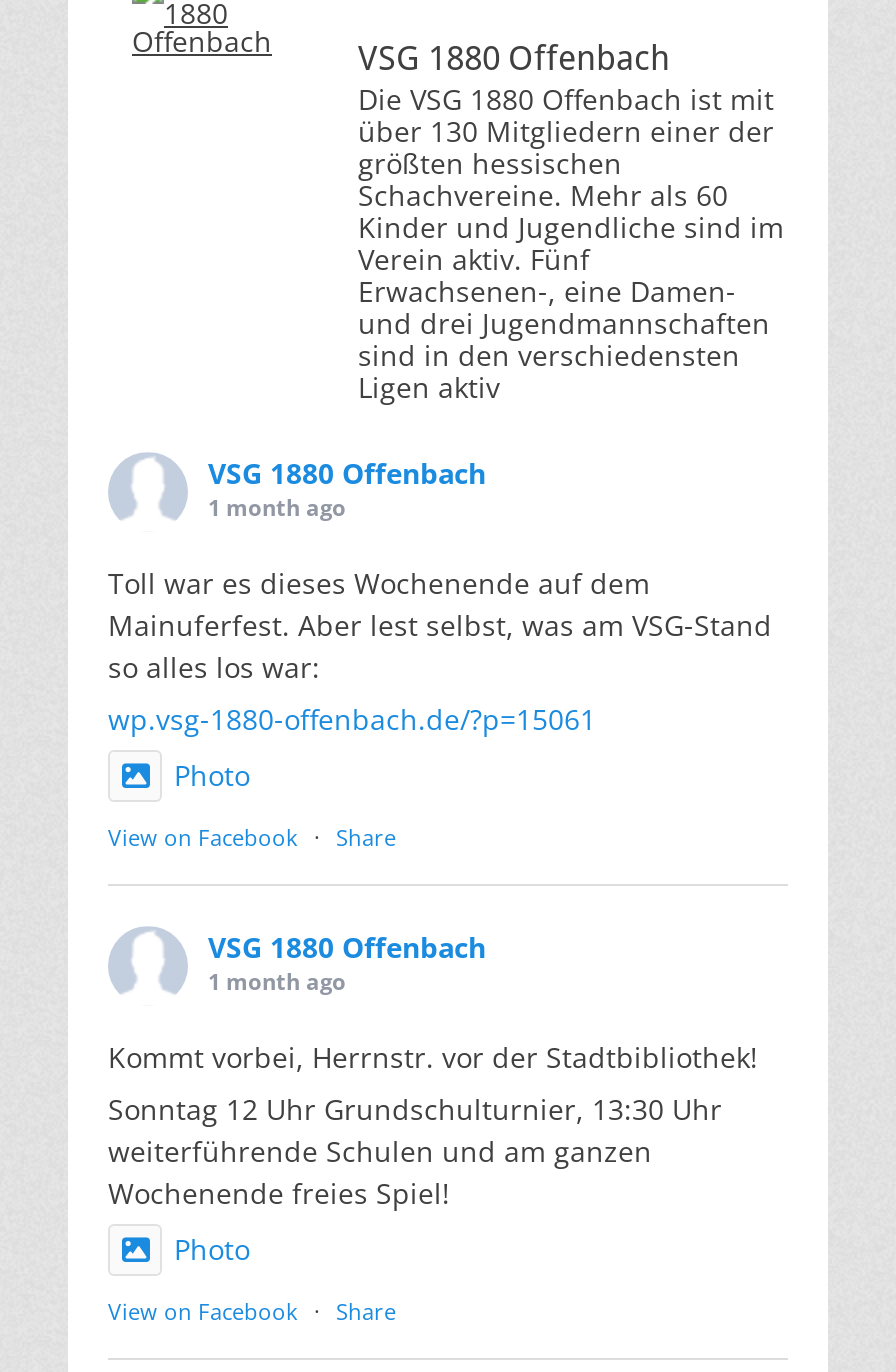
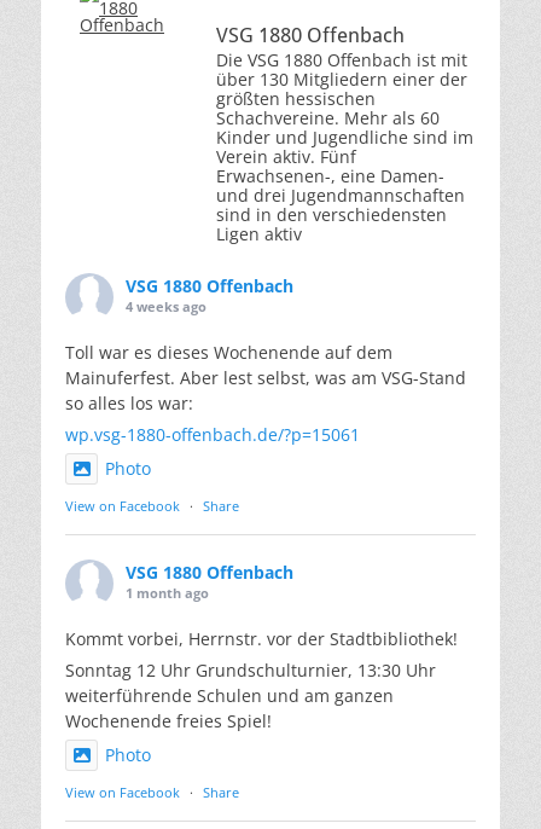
[208,492,346,522] 1 month ago -> [126,297,206,315] 4 weeks ago

